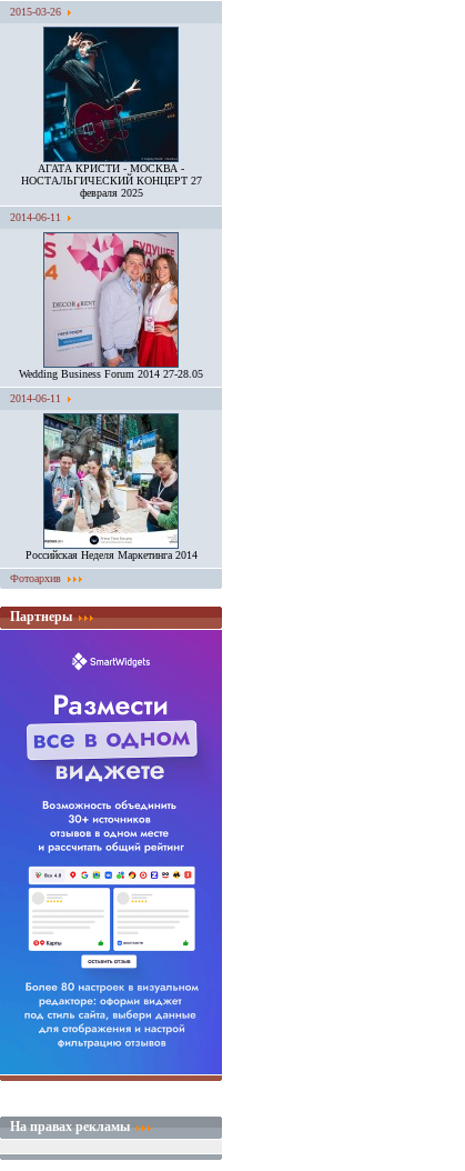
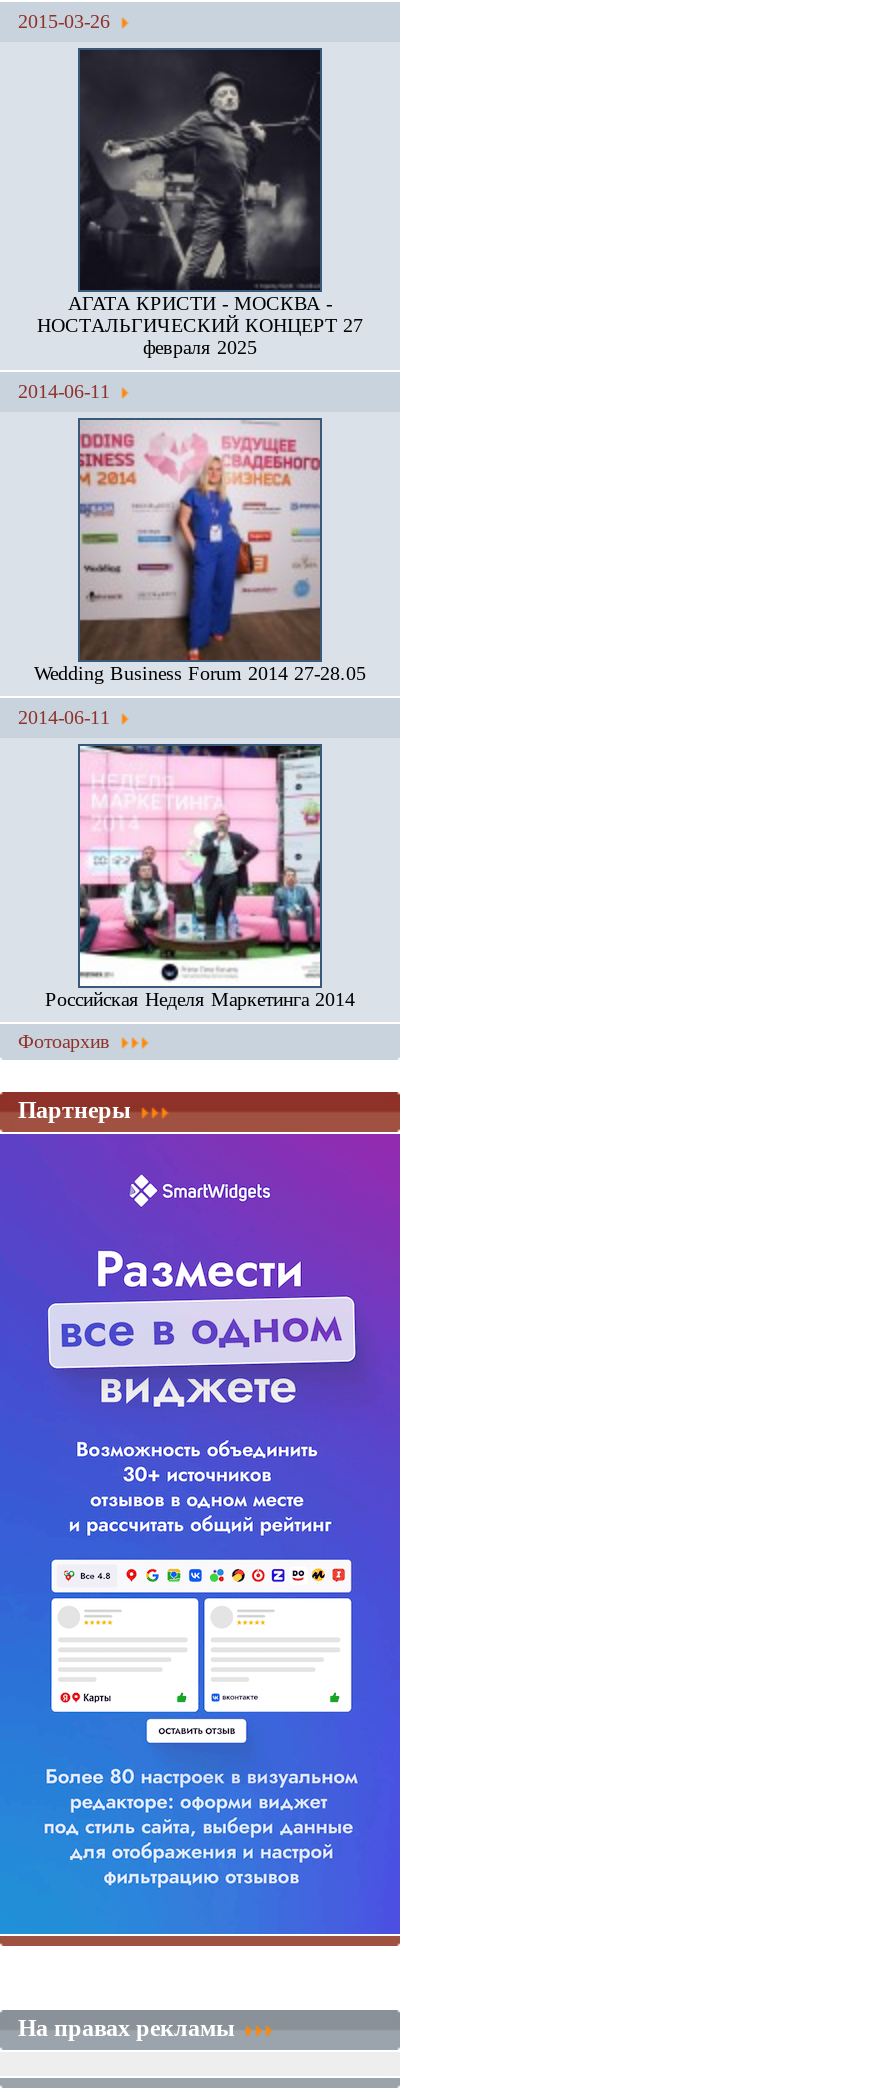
[43,29,176,160] [image] -> [78,50,320,288] [image]
[43,232,179,366] [image] -> [78,418,322,658] [image]
[43,413,179,534] [image] -> [78,744,322,962] [image]

